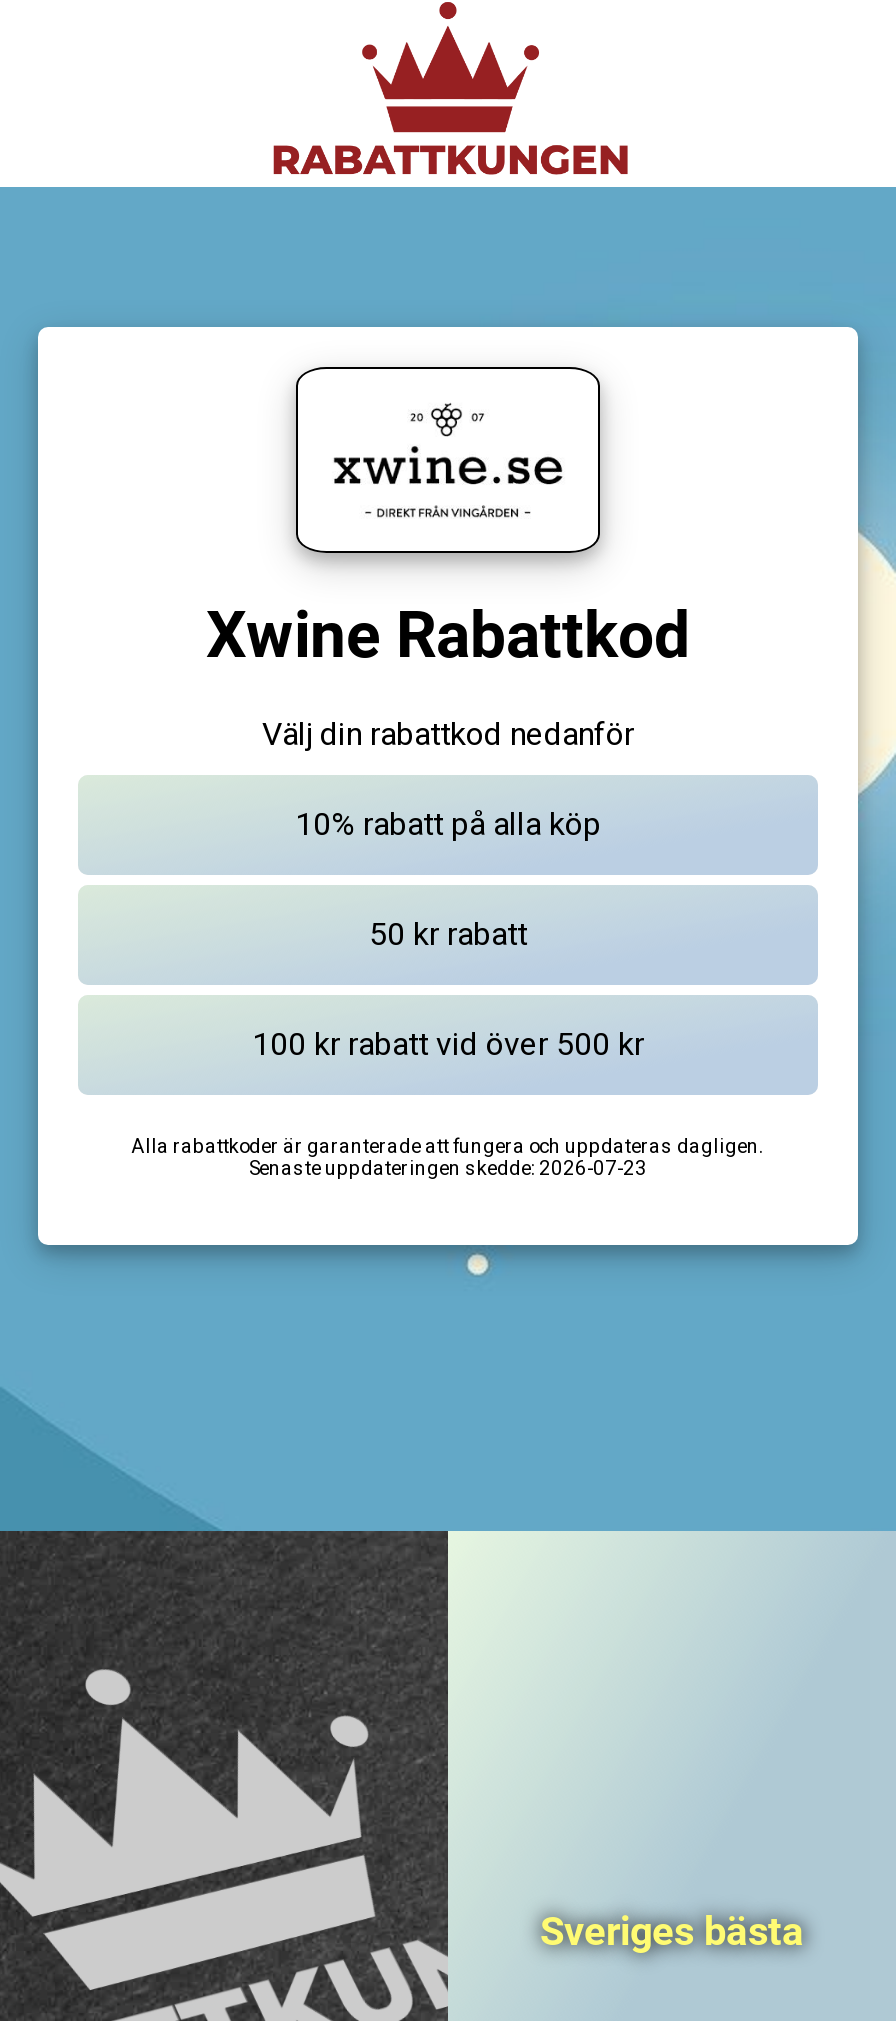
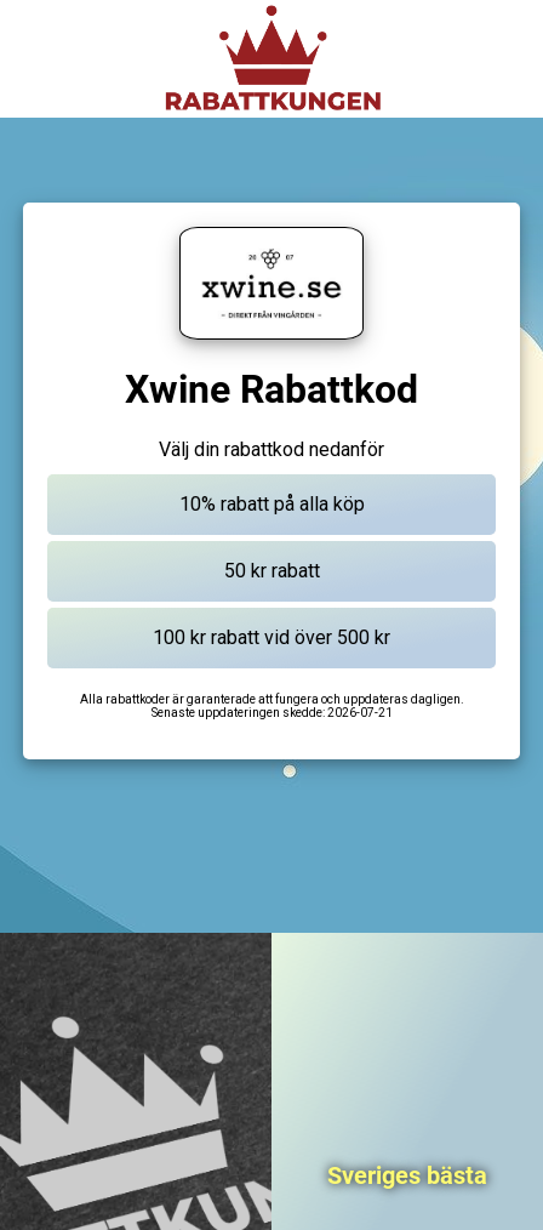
[249,1157,647,1179] Senaste uppdateringen skedde: 2026-07-23 -> [151,706,392,719] Senaste uppdateringen skedde: 2026-07-21

